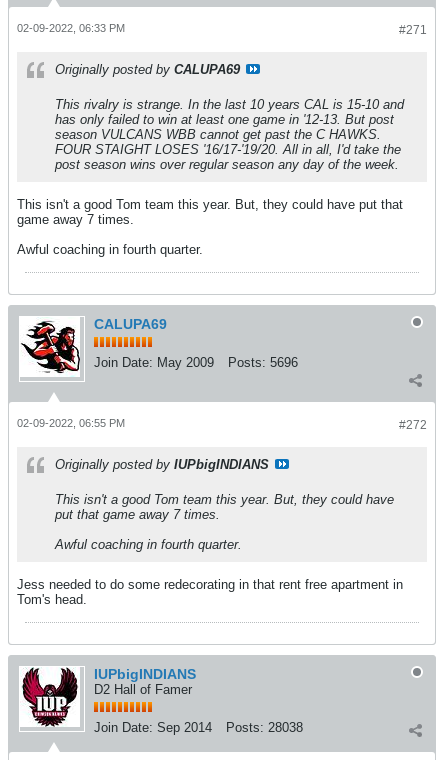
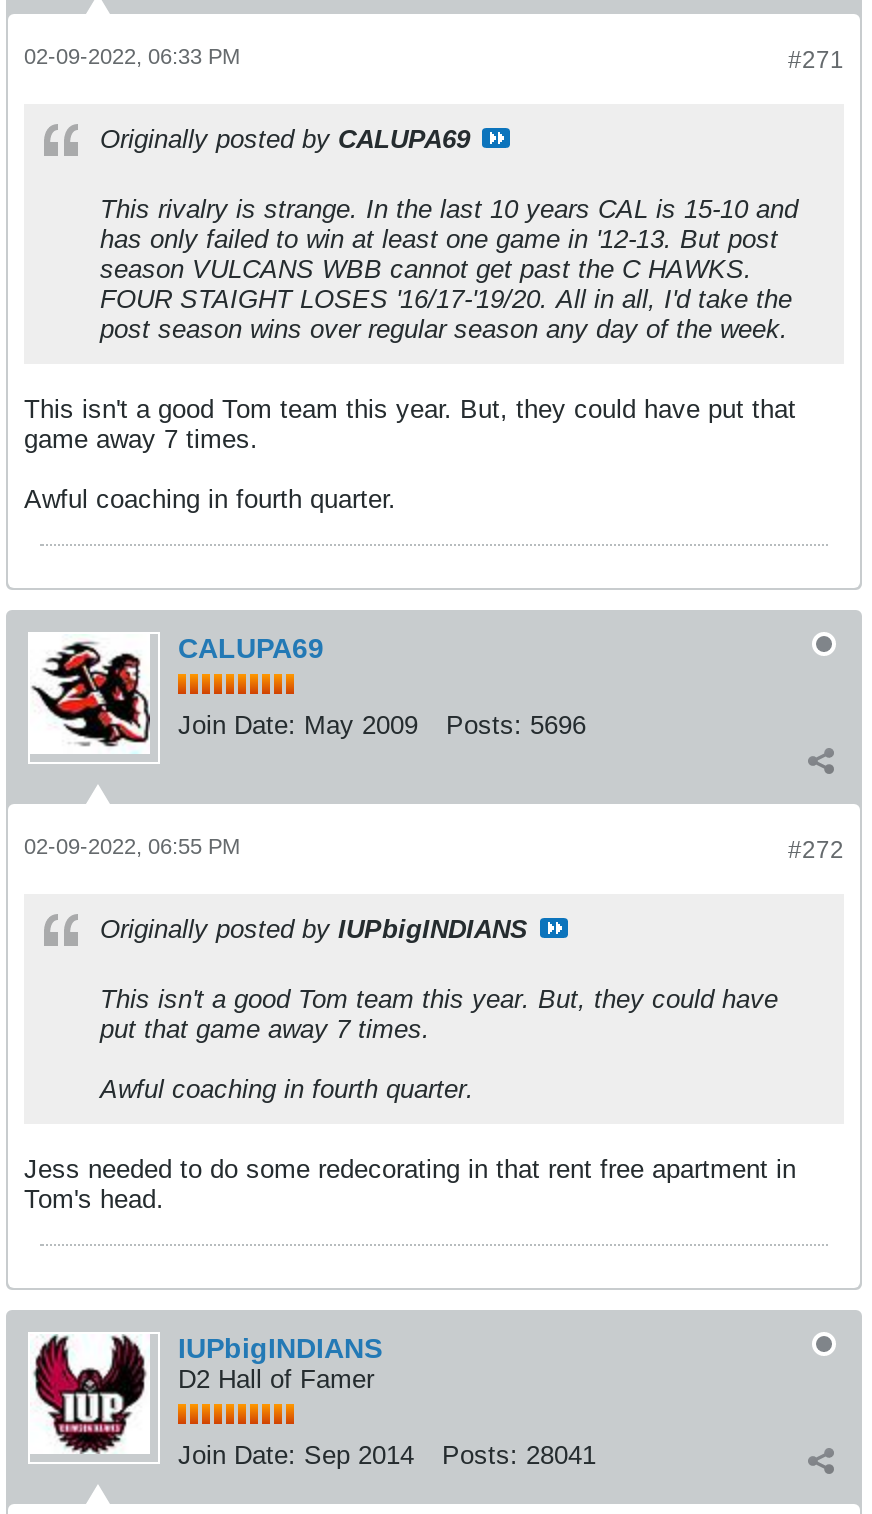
[94,720,303,735] Join Date: Sep 2014 Posts: 28038 -> [178,1440,596,1470] Join Date: Sep 2014 Posts: 28041

